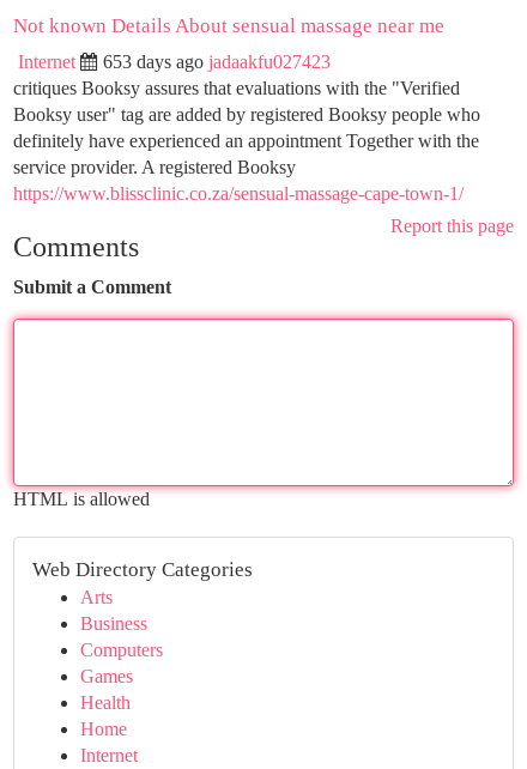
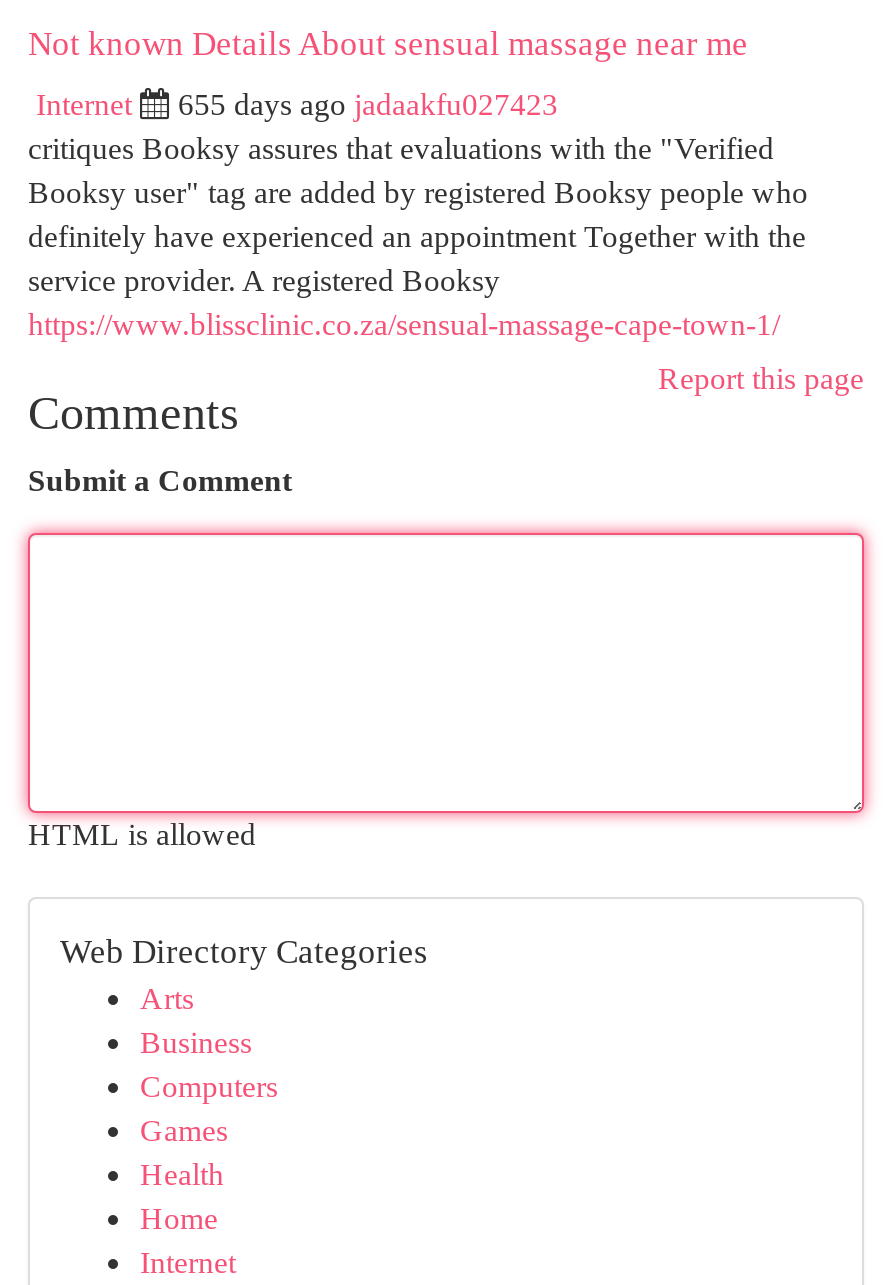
[103,52,331,72] 653 days ago jadaakfu027423 -> [178,87,558,121] 655 days ago jadaakfu027423

